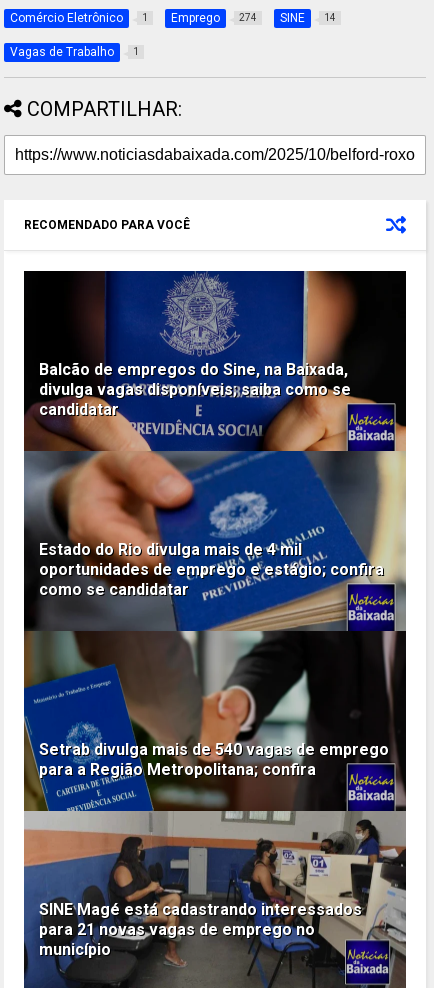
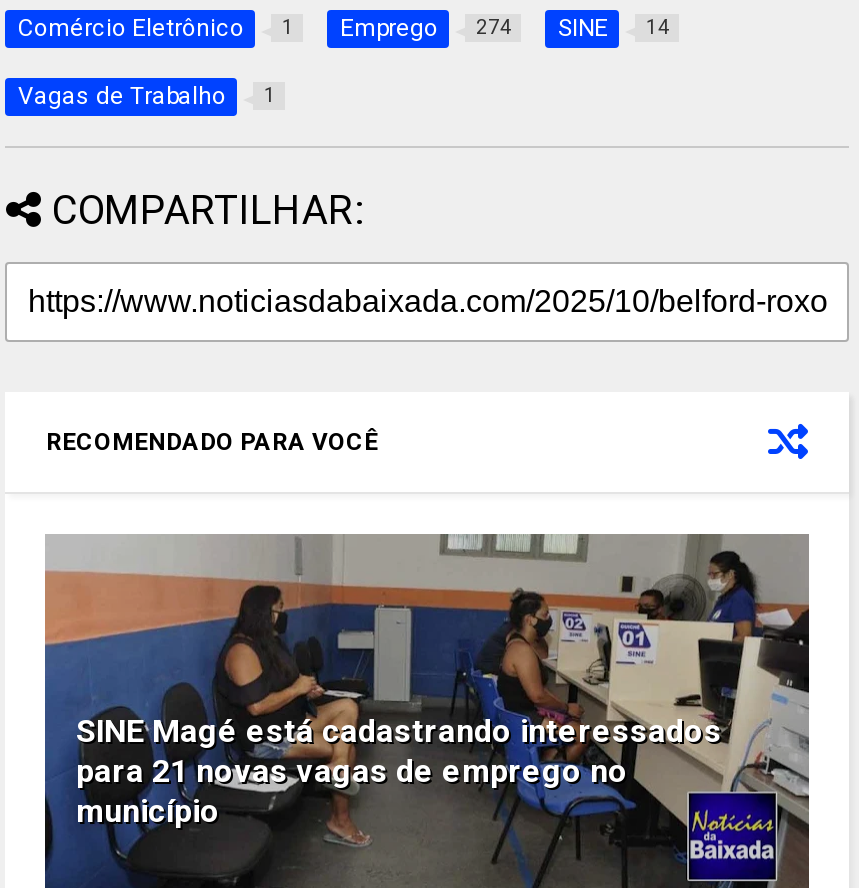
[23,270,407,812] [image] | Balcão de empregos do Sine, na Baixada, | divulga vagas disponíveis; saiba como se | candidatar -> none
[39,540,384,599] Estado do Rio divulga mais de 4 mil | oportunidades de emprego e estágio; confira | como se candidatar -> none
[39,740,389,779] Setrab divulga mais de 540 vagas de emprego | para a Região Metropolitana; confira -> none

